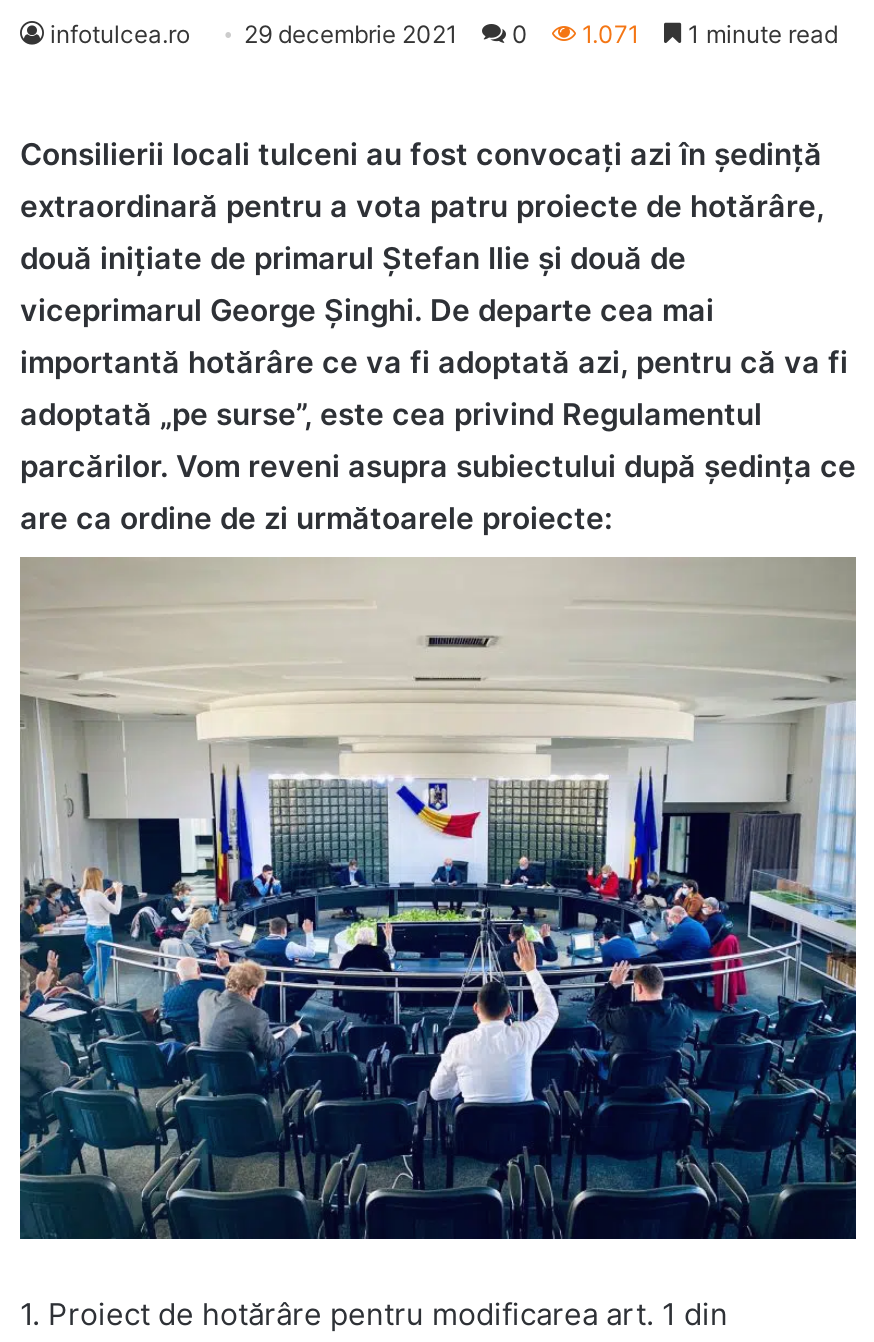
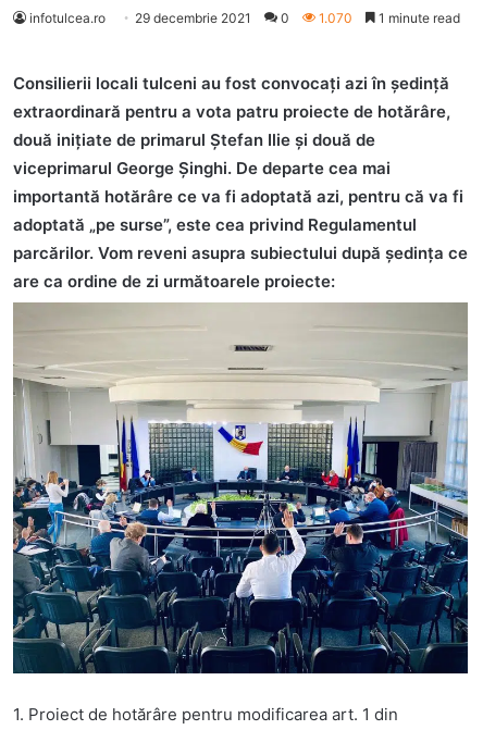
[50,19,838,49] infotulcea.ro 29 decembrie 2021 0 1.071 1 minute read -> [29,10,460,26] infotulcea.ro 29 decembrie 2021 0 1.070 1 minute read

